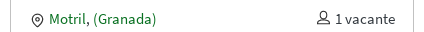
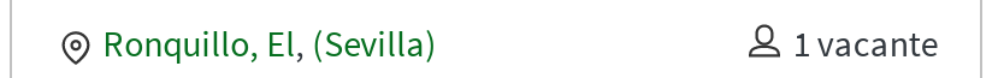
[49,9,157,28] Motril, (Granada) -> [103,22,437,67] Ronquillo, El, (Sevilla)

